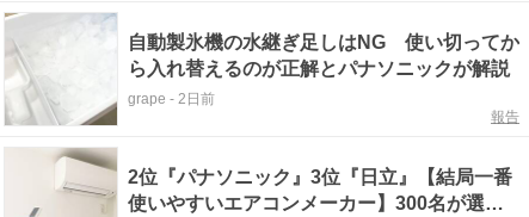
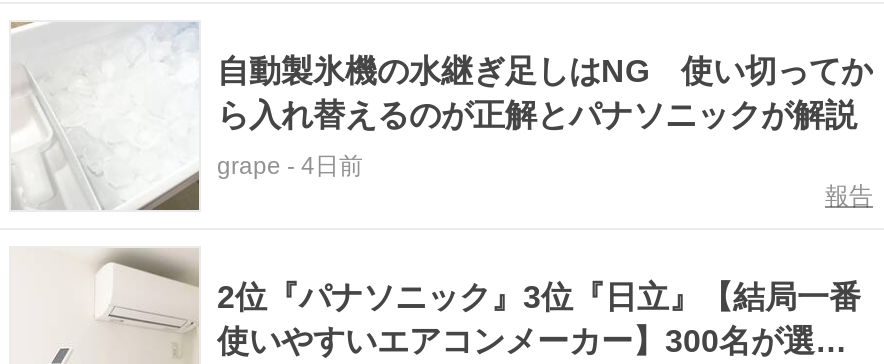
[128,91,215,107] grape - 2日前 -> [217,152,363,180] grape - 4日前

